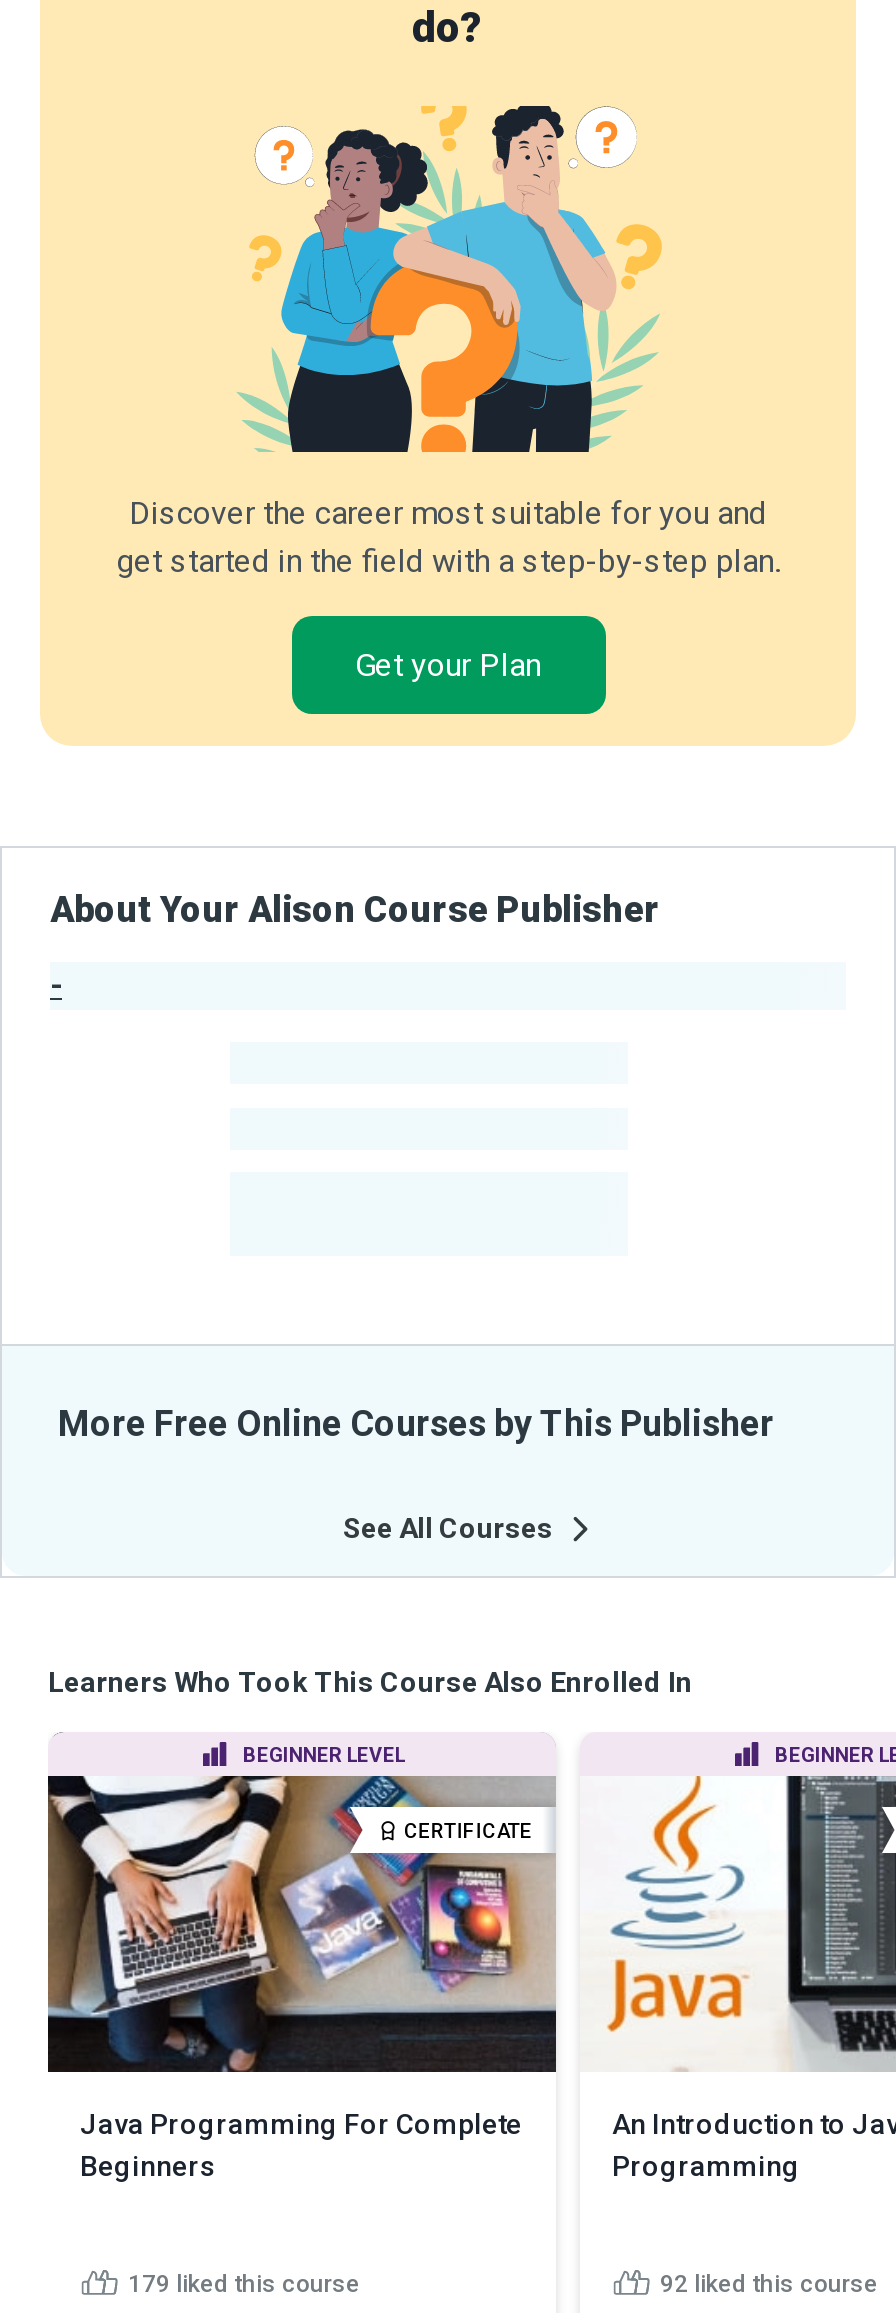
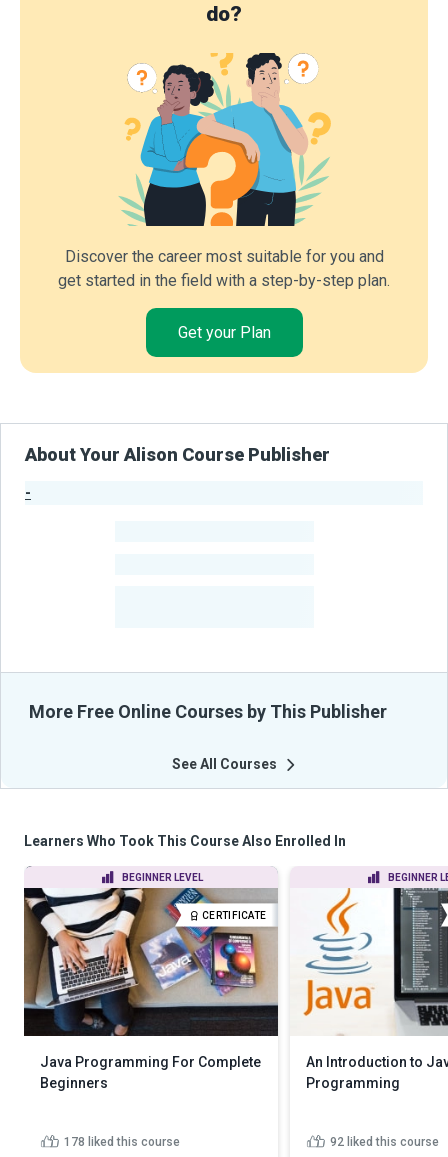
[128,2271,360,2299] 179 liked this course -> [64,1135,180,1149] 178 liked this course

